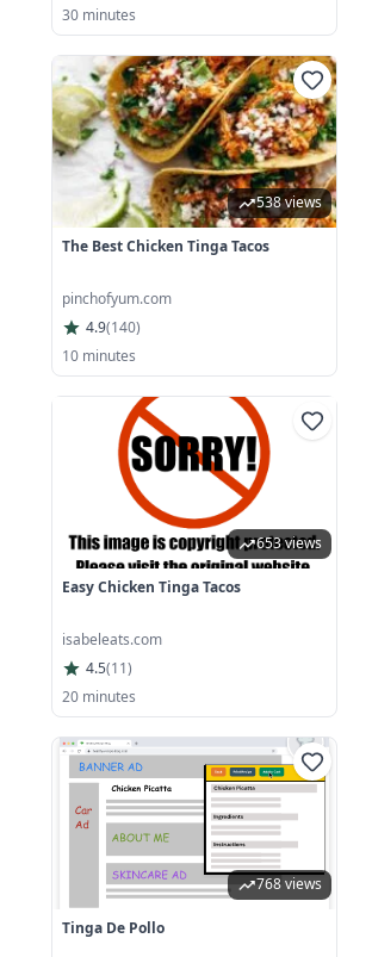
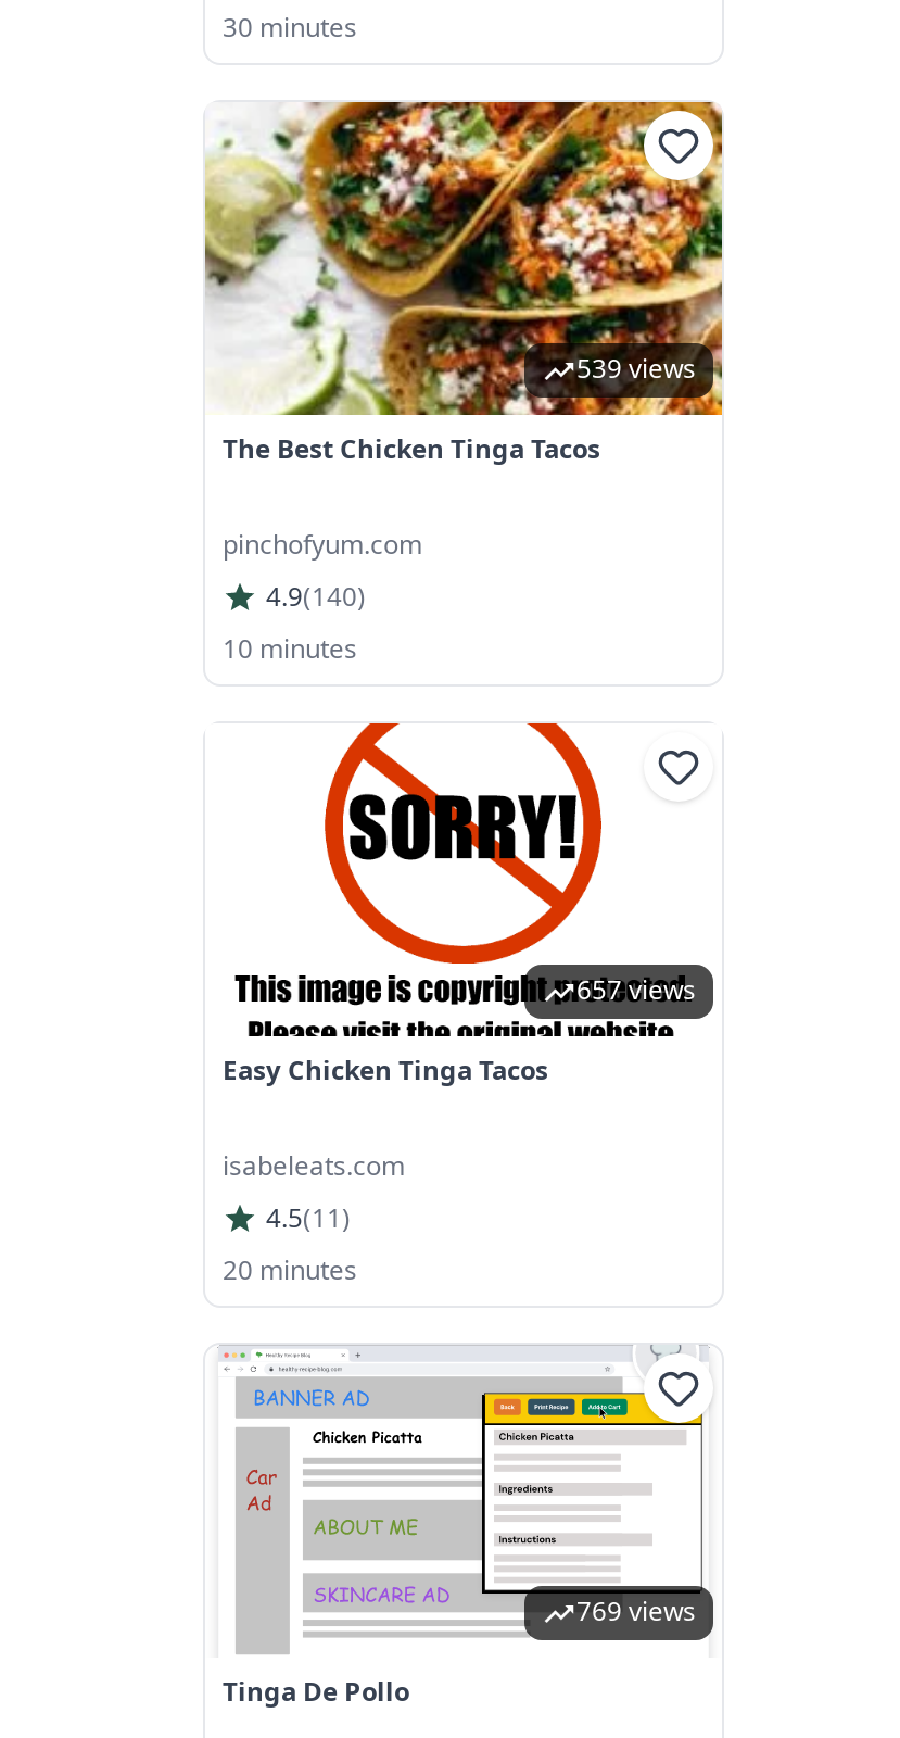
[256,192,322,212] 538 views -> [576,350,696,387] 539 views
[256,533,322,553] 653 views -> [576,972,696,1008] 657 views
[256,874,322,894] 768 views -> [576,1593,696,1630] 769 views

